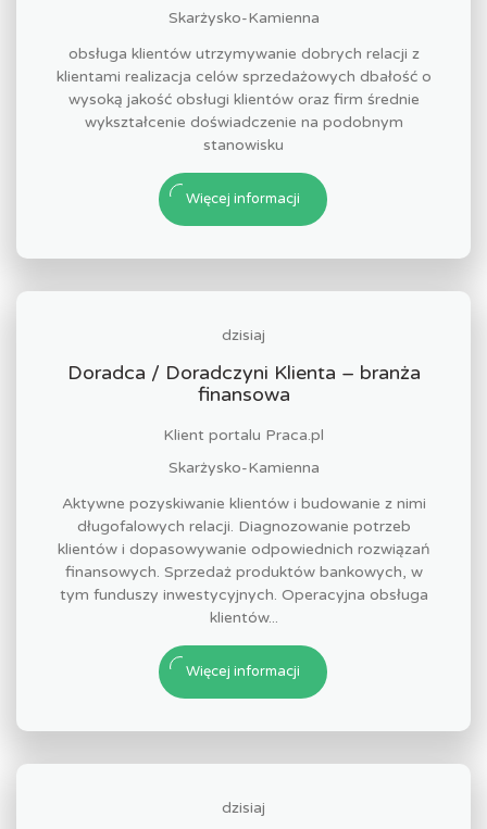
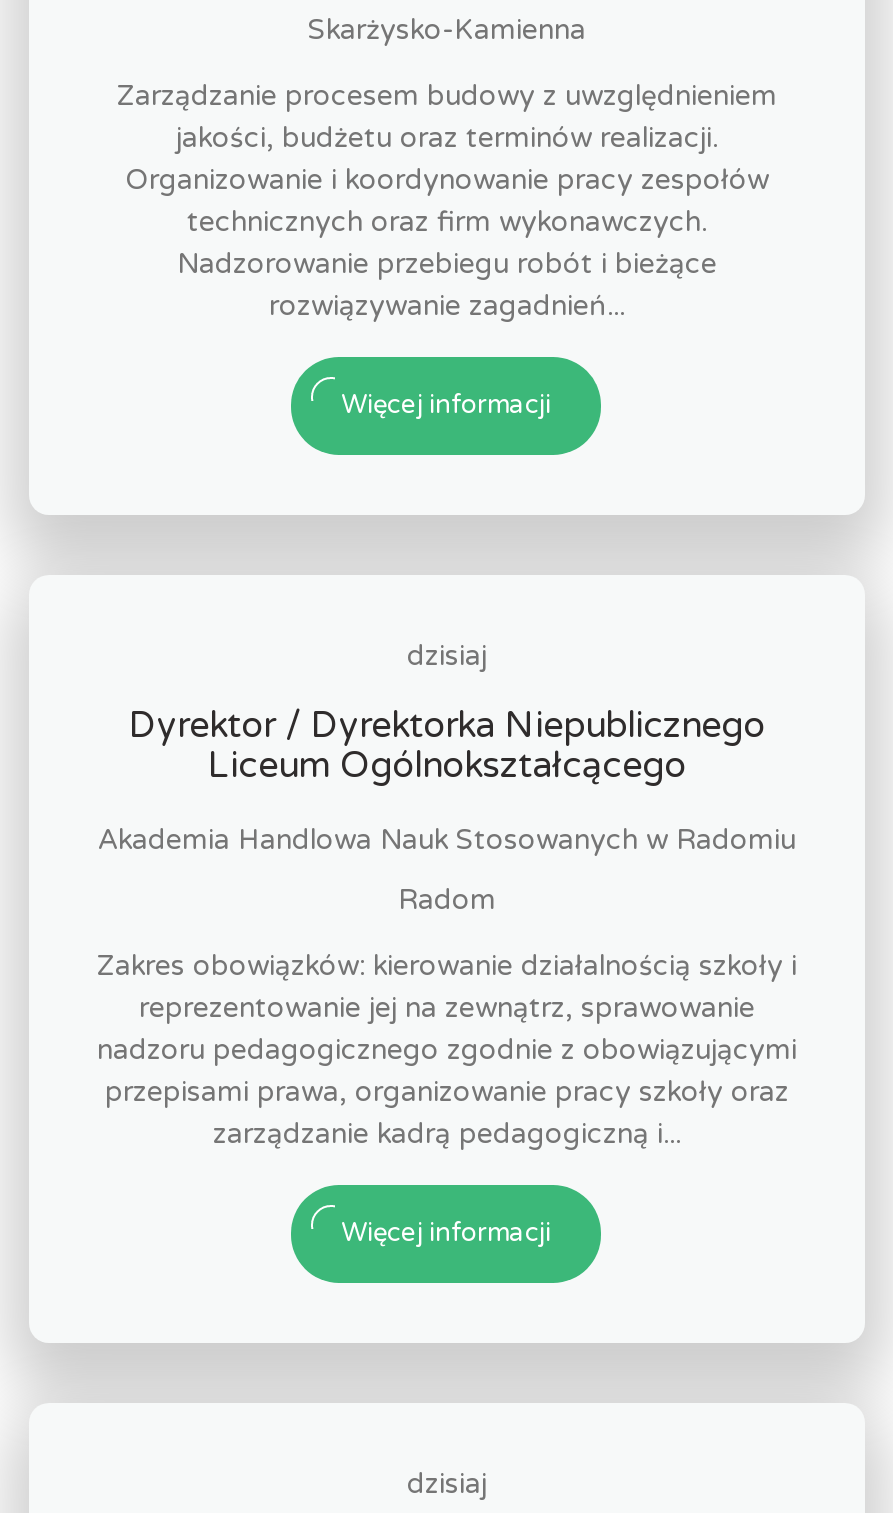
[56,45,431,154] obsługa klientów utrzymywanie dobrych relacji z | klientami realizacja celów sprzedażowych dbałość o | wysoką jakość obsługi klientów oraz firm średnie | wykształcenie doświadczenie na podobnym | stanowisku -> [117,79,777,323] Zarządzanie procesem budowy z uwzględnieniem | jakości, budżetu oraz terminów realizacji. | Organizowanie i koordynowanie pracy zespołów | technicznych oraz firm wykonawczych. | Nadzorowanie przebiegu robót i bieżące | rozwiązywanie zagadnień...
moved [186,190,300,344] -> [341,389,551,673]: Więcej informacji | dzisiaj
[67,361,420,406] Doradca / Doradczyni Klienta – branża | finansowa -> [129,703,765,787] Dyrektor / Dyrektorka Niepublicznego | Liceum Ogólnokształcącego
[163,426,324,444] Klient portalu Praca.pl -> [98,823,796,857] Akademia Handlowa Nauk Stosowanych w Radomiu
[168,459,319,477] Skarżysko-Kamienna -> [398,883,496,917] Radom
[57,494,430,627] Aktywne pozyskiwanie klientów i budowanie z nimi | długofalowych relacji. Diagnozowanie potrzeb | klientów i dopasowywanie odpowiednich rozwiązań | finansowych. Sprzedaż produktów bankowych, w | tym funduszy inwestycyjnych. Operacyjna obsługa | klientów... -> [97,949,797,1151] Zakres obowiązków: kierowanie działalnością szkoły i | reprezentowanie jej na zewnątrz, sprawowanie | nadzoru pedagogicznego zgodnie z obowiązującymi | przepisami prawa, organizowanie pracy szkoły oraz | zarządzanie kadrą pedagogiczną i...

